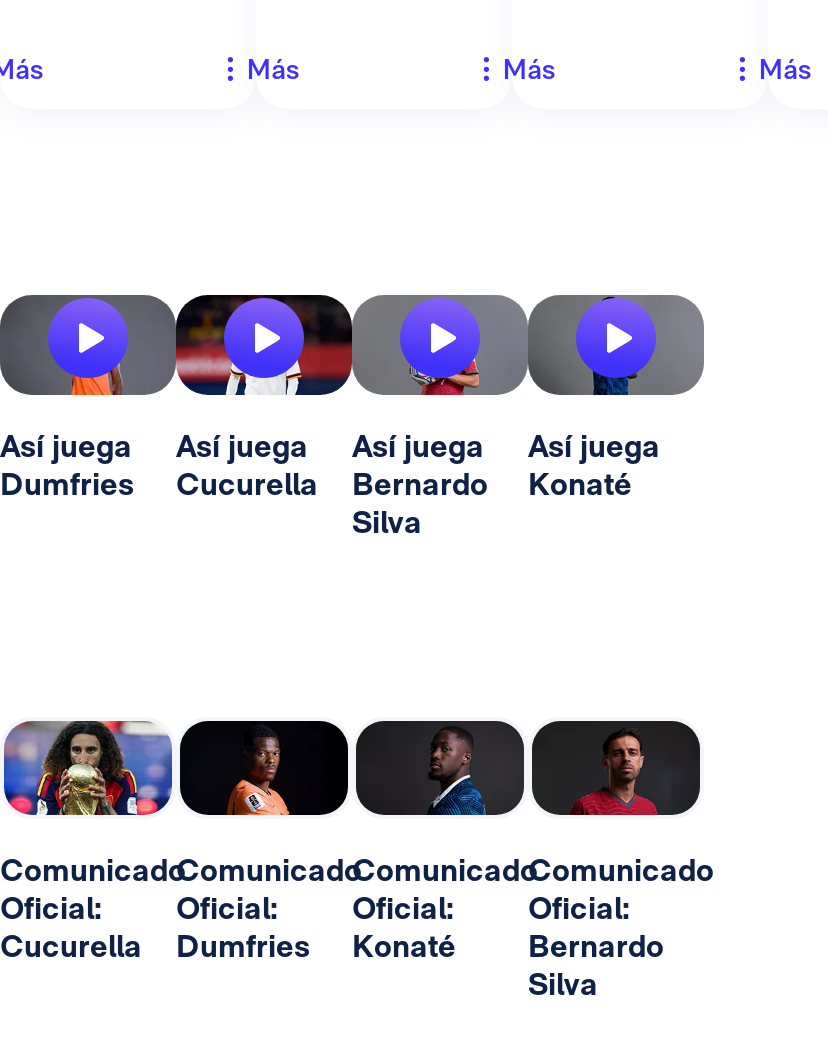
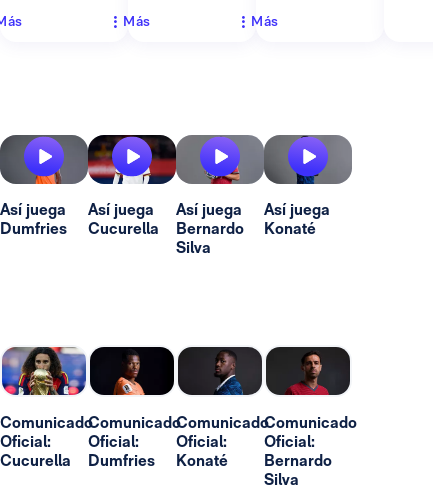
[759,53,812,85] Más -> none

